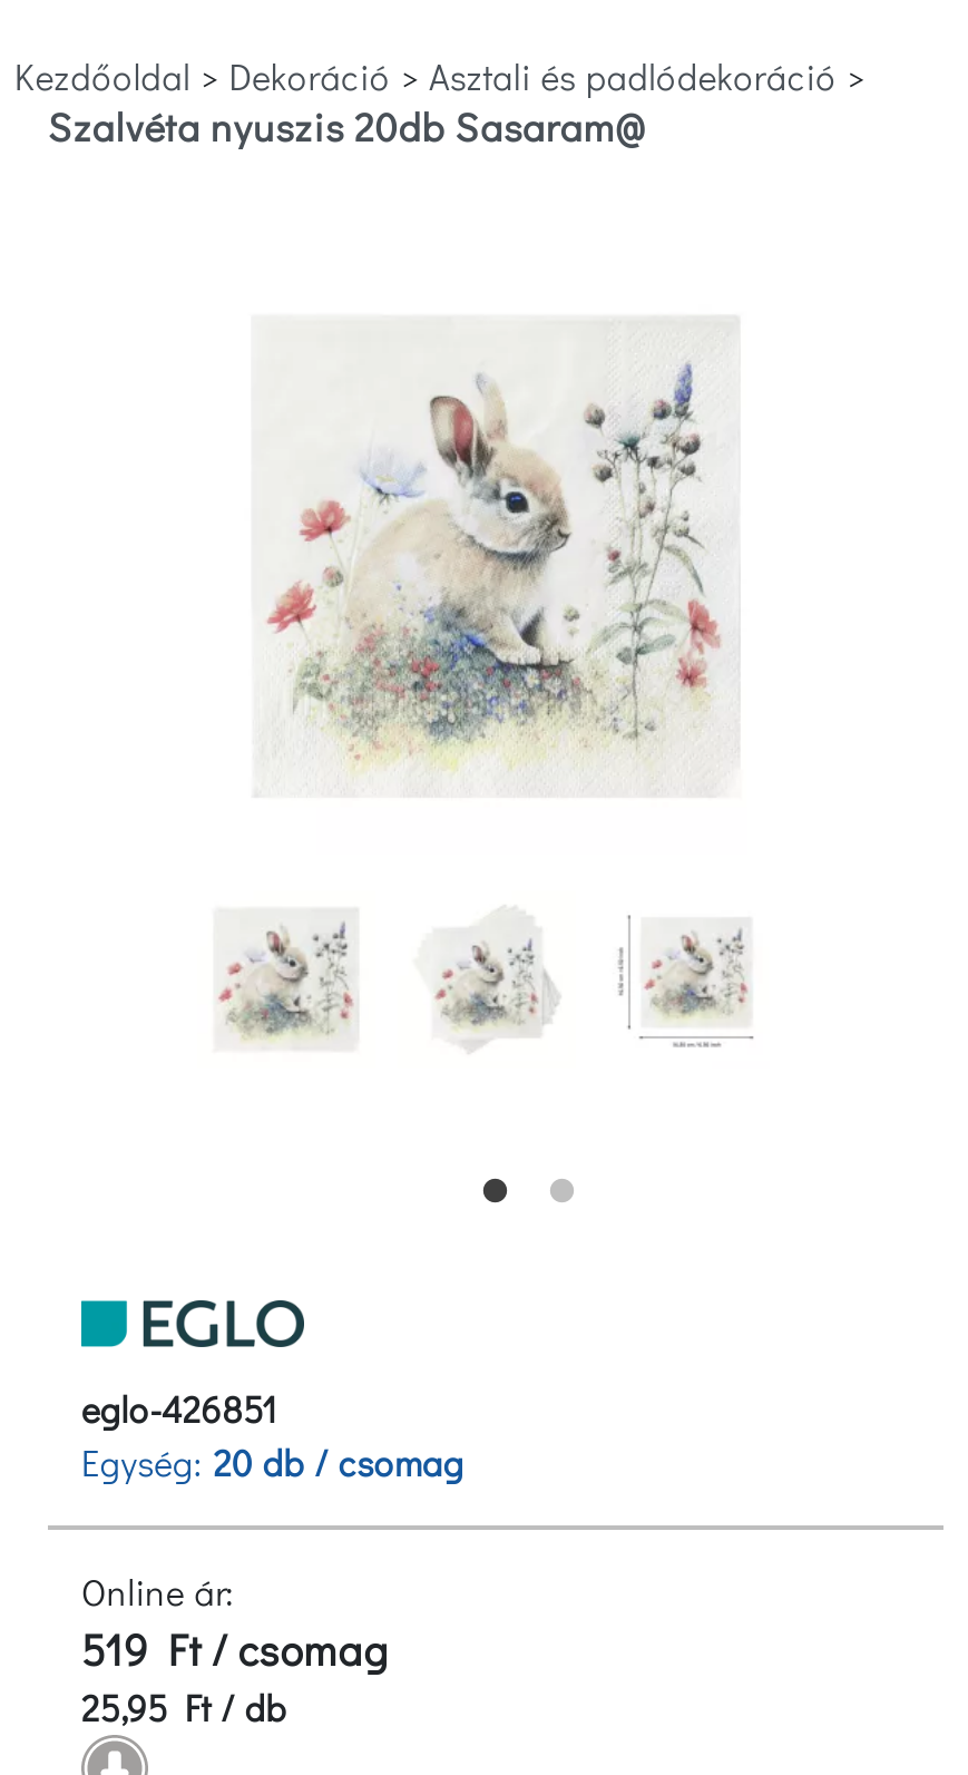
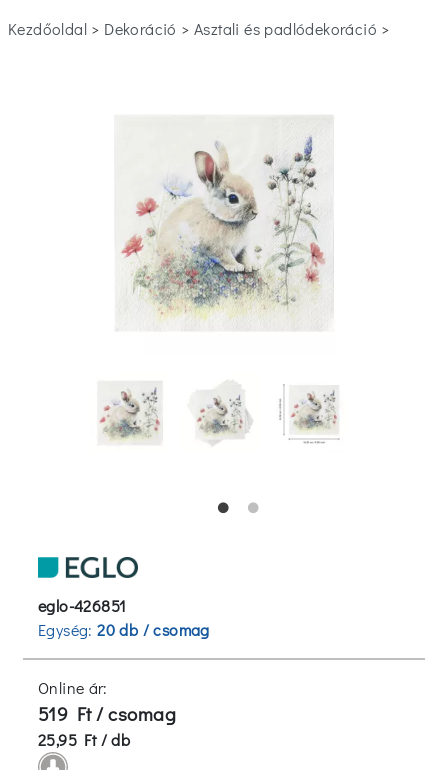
[74,103,645,154] Szalvéta nyuszis 20db Sasaram@ -> none

